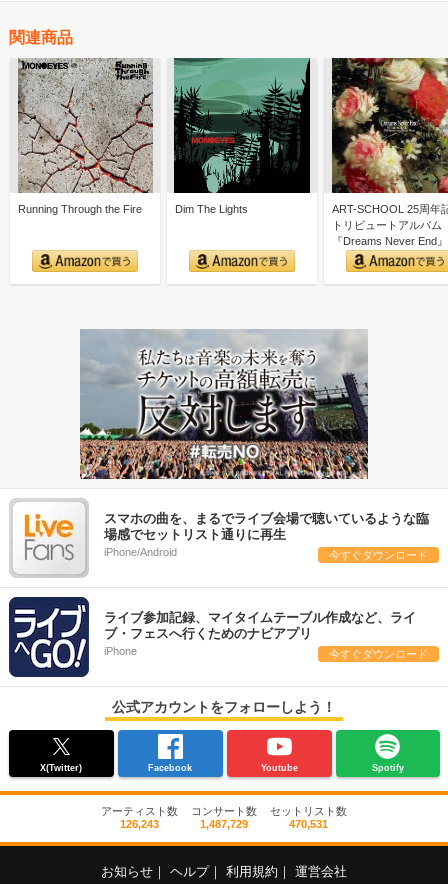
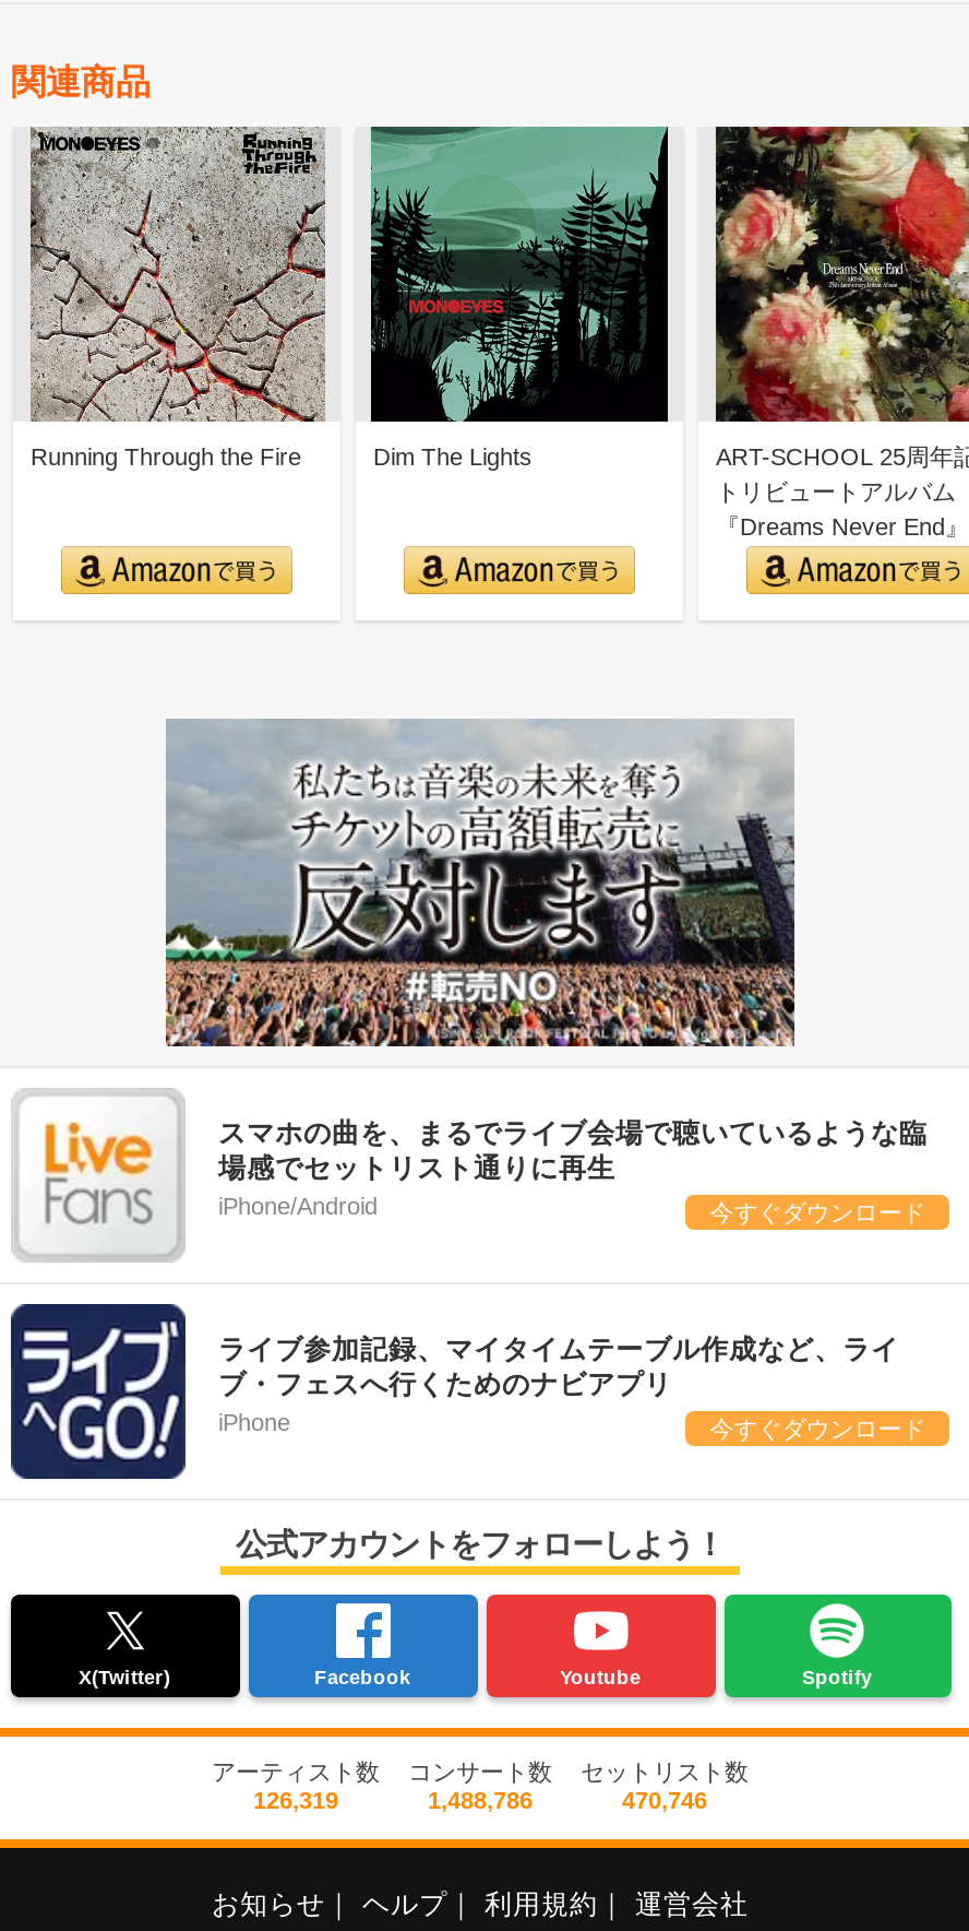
[120,818,159,830] 126,243 -> [253,1788,338,1814] 126,319
[200,818,248,830] 1,487,729 -> [428,1788,533,1814] 1,488,786
[289,818,328,830] 470,531 -> [622,1788,707,1814] 470,746

